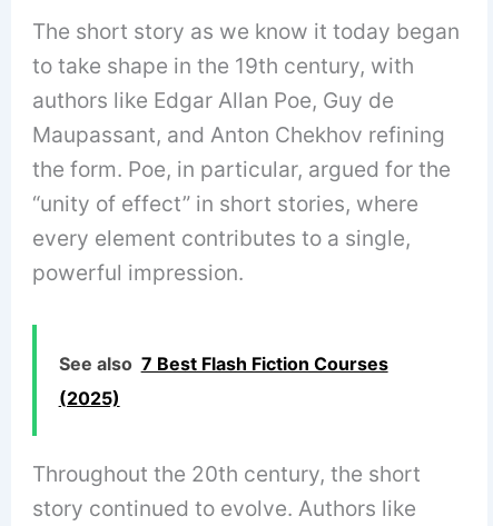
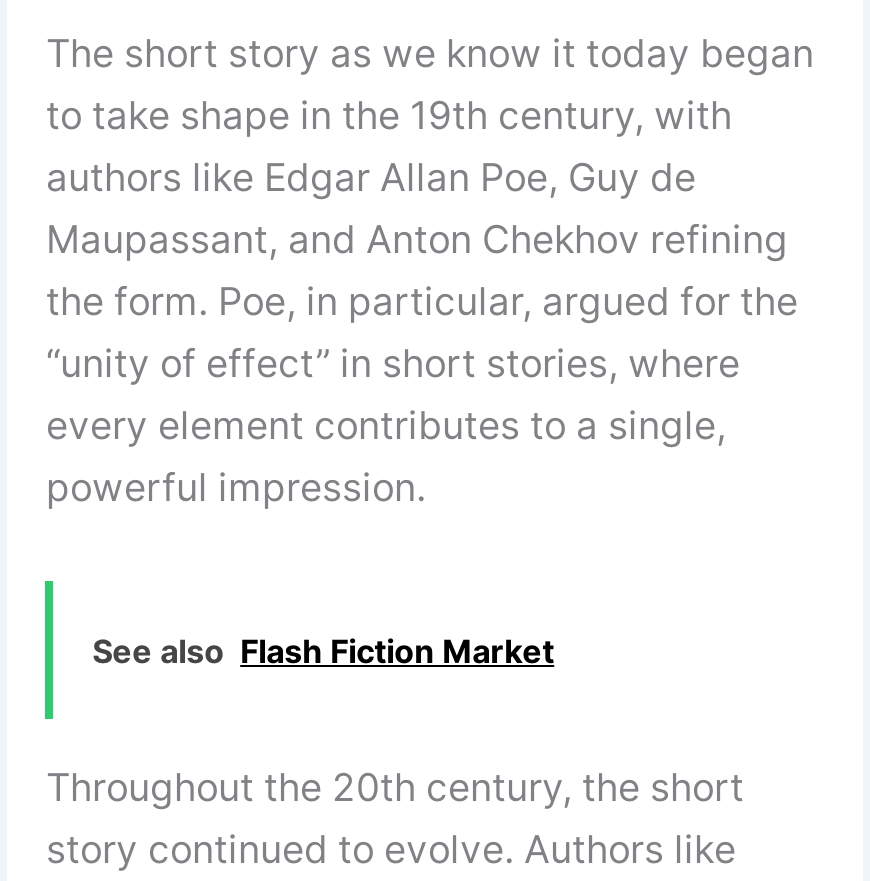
[59,352,388,409] See also 7 Best Flash Fiction Courses | (2025) -> [92,631,554,671] See also Flash Fiction Market

